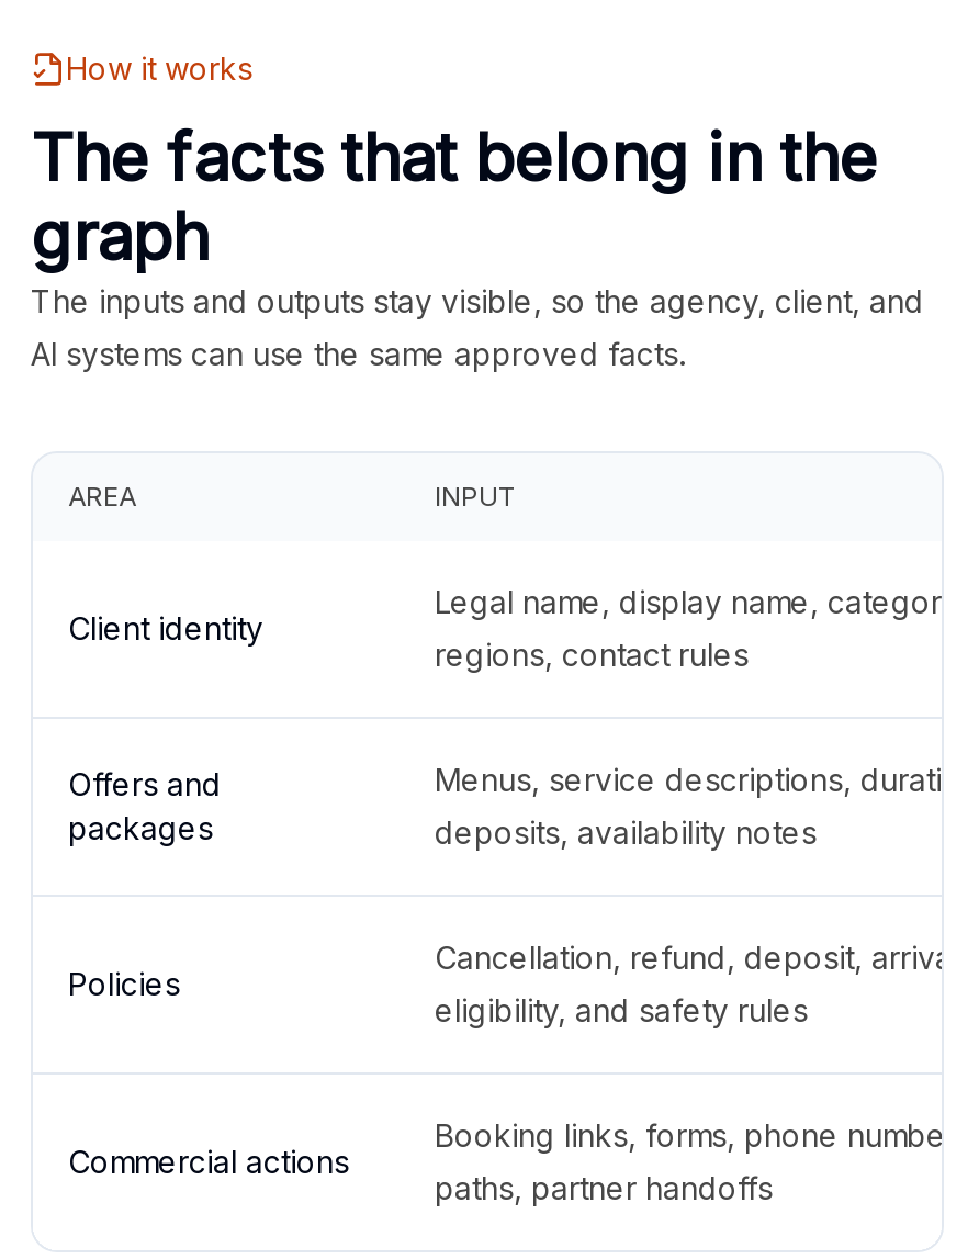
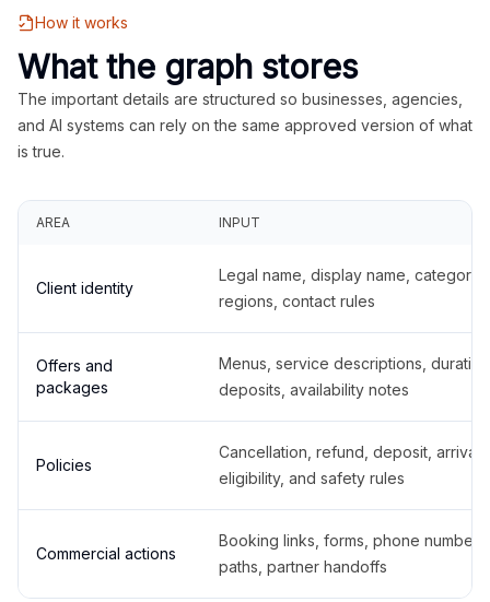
[31,117,924,372] The facts that belong in the | graph | The inputs and outputs stay visible, so the agency, client, and | AI systems can use the same approved facts. -> [17,47,472,161] What the graph stores | The important details are structured so businesses, agencies, | and AI systems can rely on the same approved version of what | is true.

